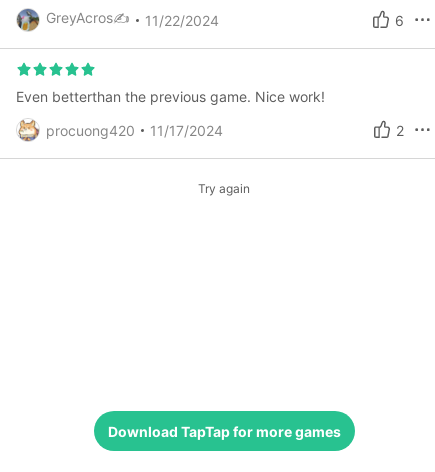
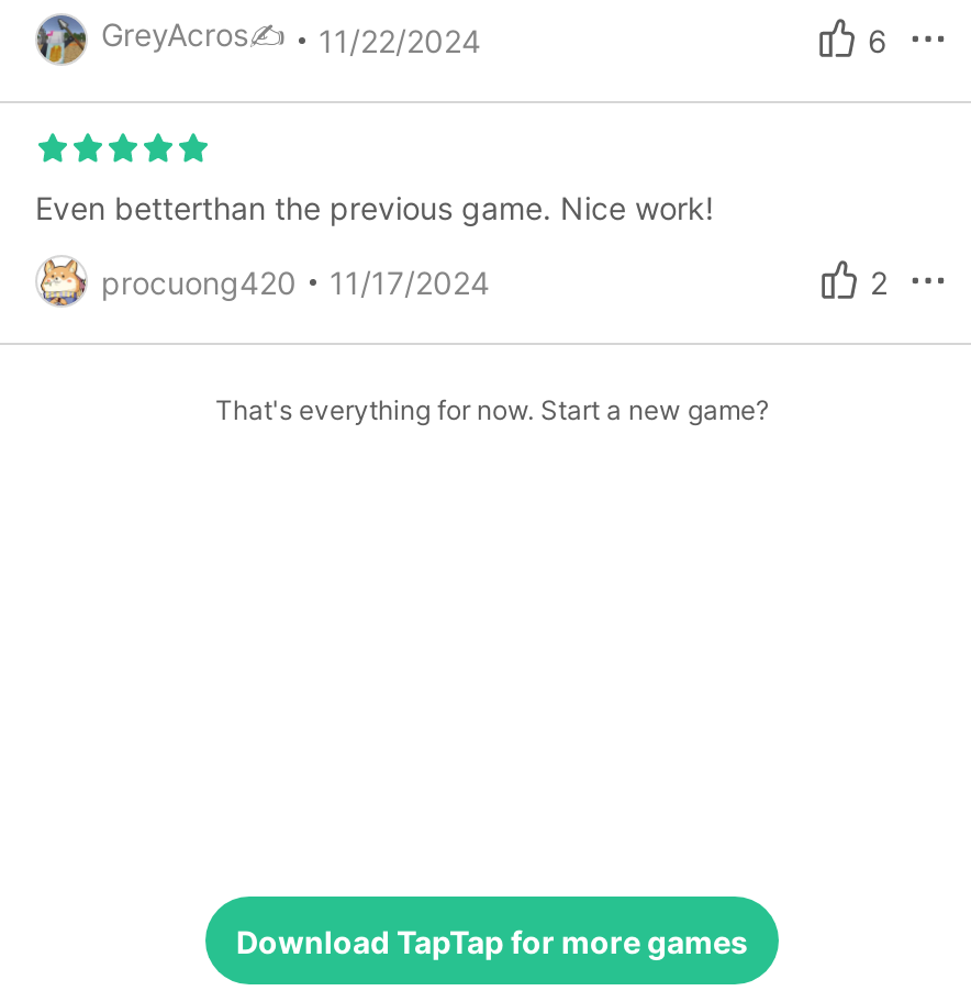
[198,181,250,196] Try again -> [215,393,769,426] That's everything for now. Start a new game?

